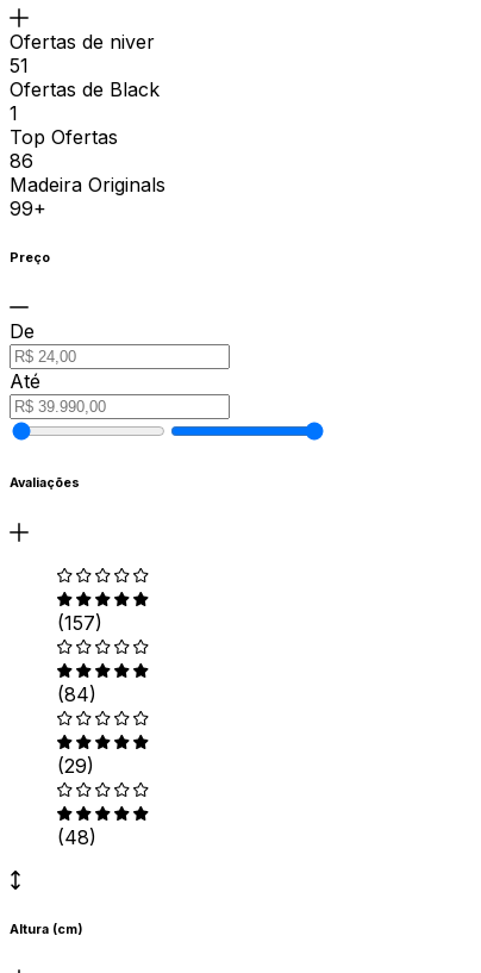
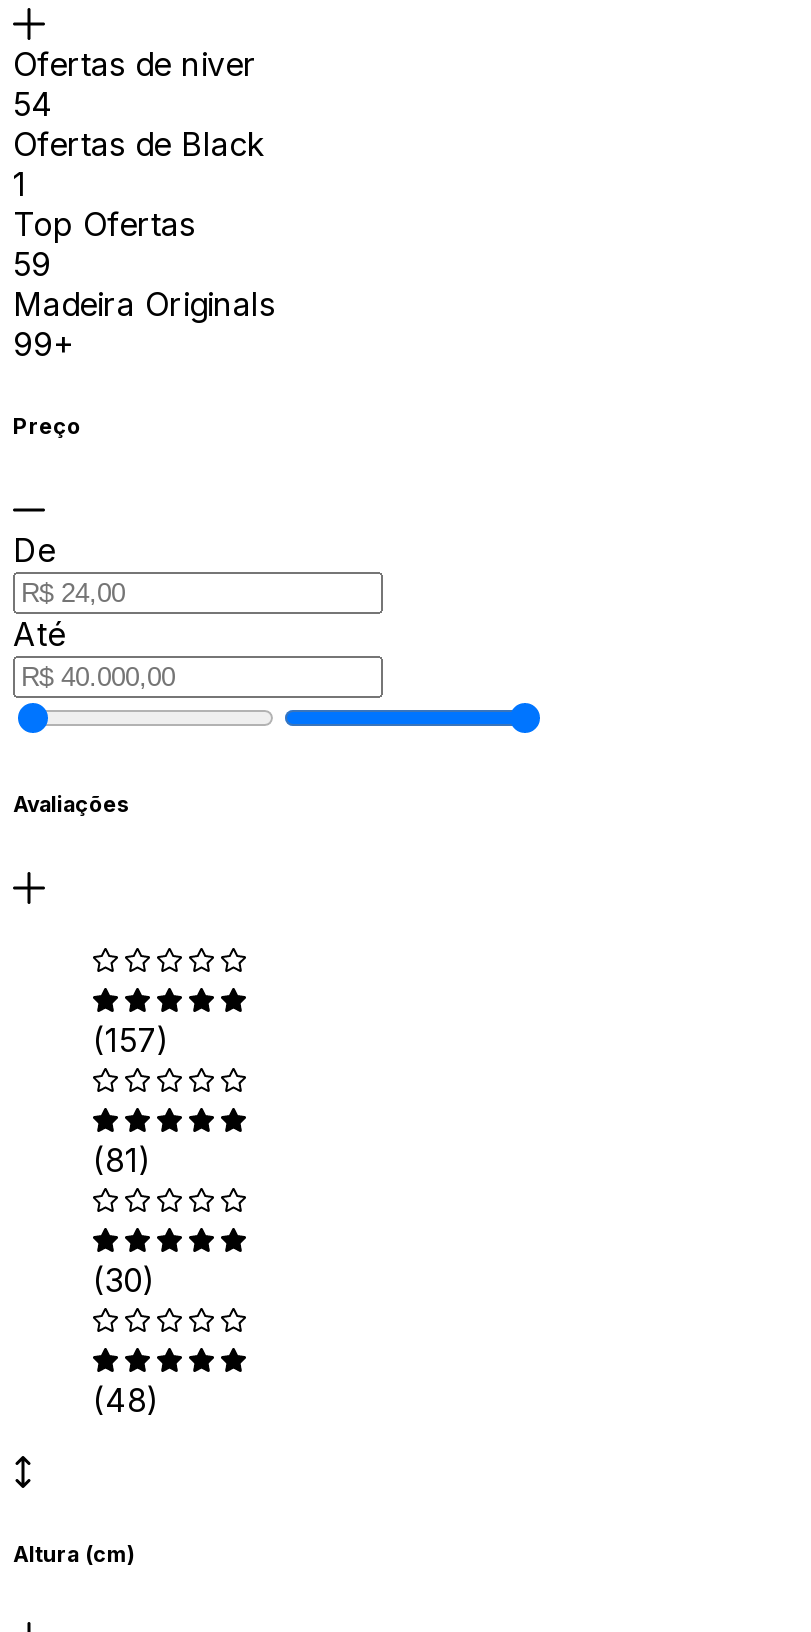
[10,53,29,77] 51 -> [13,84,53,124] 54
[10,149,33,172] 86 -> [13,244,51,284] 59
[57,682,96,706] (84) -> [93,1139,151,1179] (81)
[57,753,94,777] (29) -> [93,1259,155,1299] (30)

